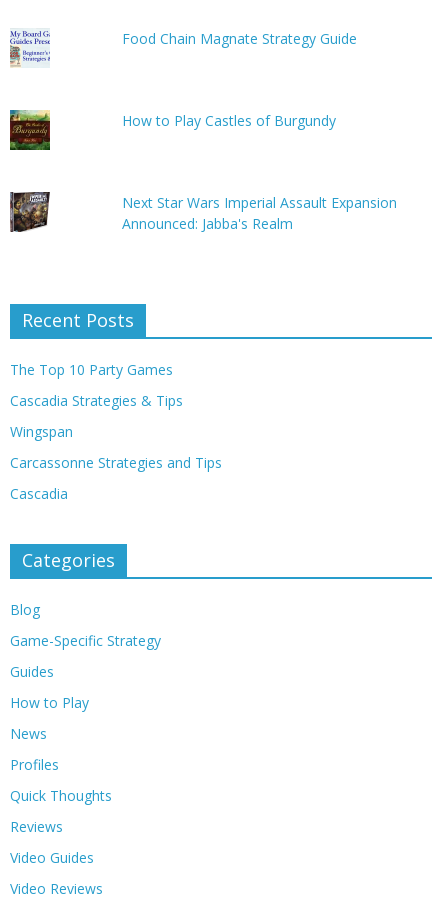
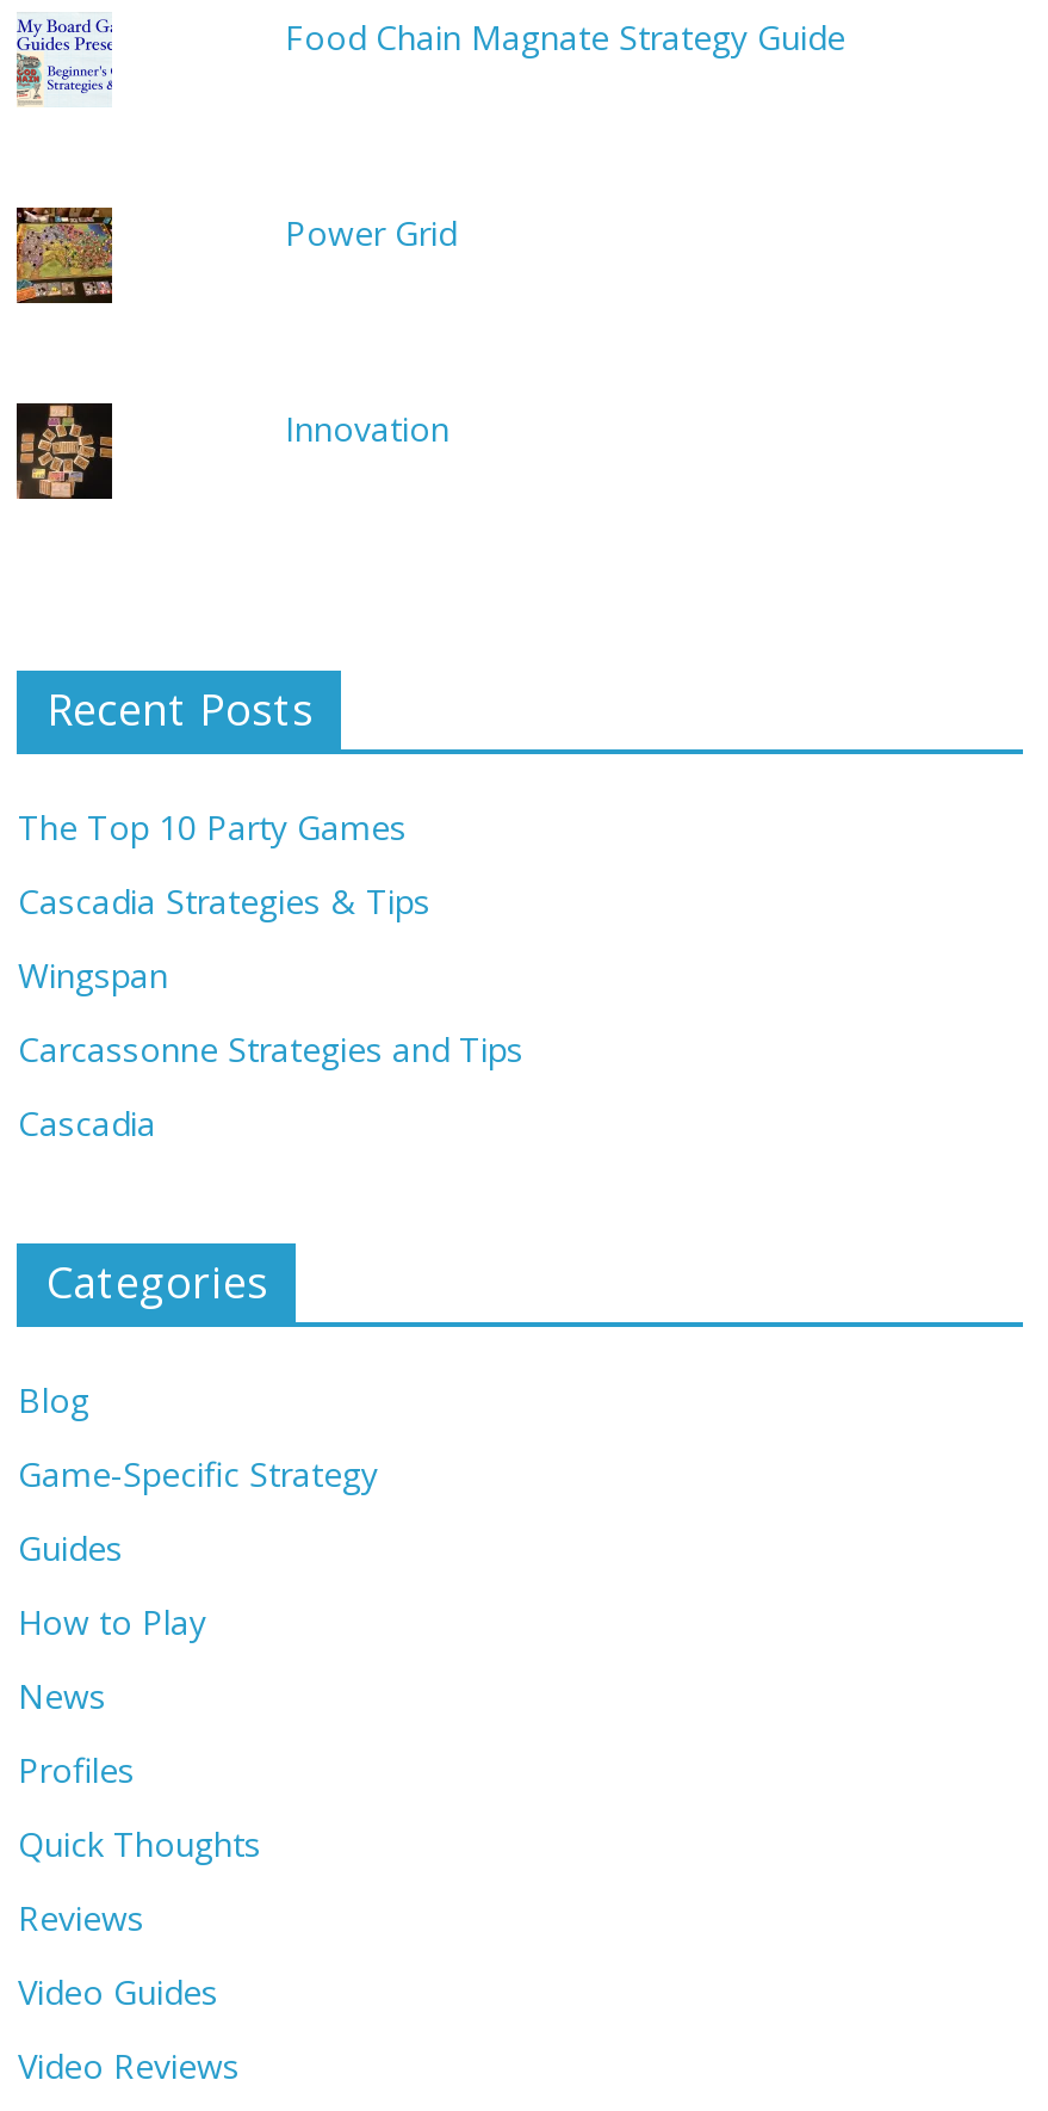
[9,109,51,151] [image] -> [14,205,114,305] [image]
[122,111,336,130] How to Play Castles of Burgundy -> [285,211,456,256] Power Grid
[9,191,51,233] [image] -> [14,401,114,501] [image]
[122,193,397,233] Next Star Wars Imperial Assault Expansion | Announced: Jabba's Realm -> [285,407,449,452] Innovation

